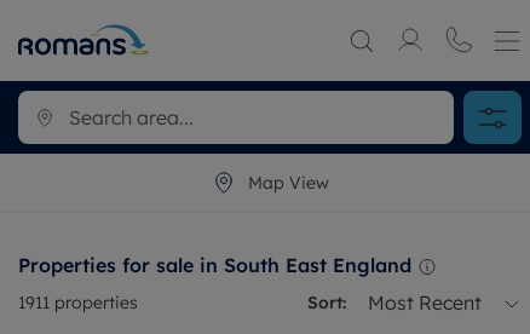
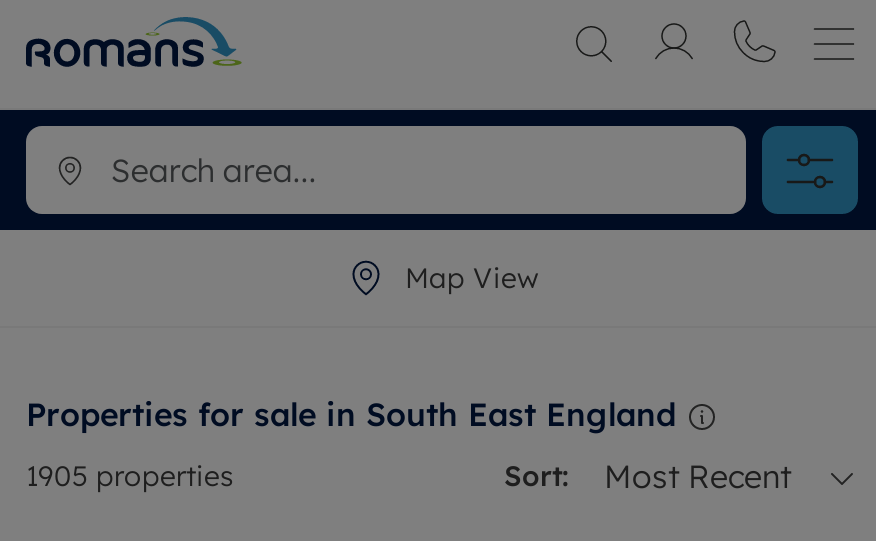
[18,292,138,313] 1911 properties -> [26,458,234,494] 1905 properties

